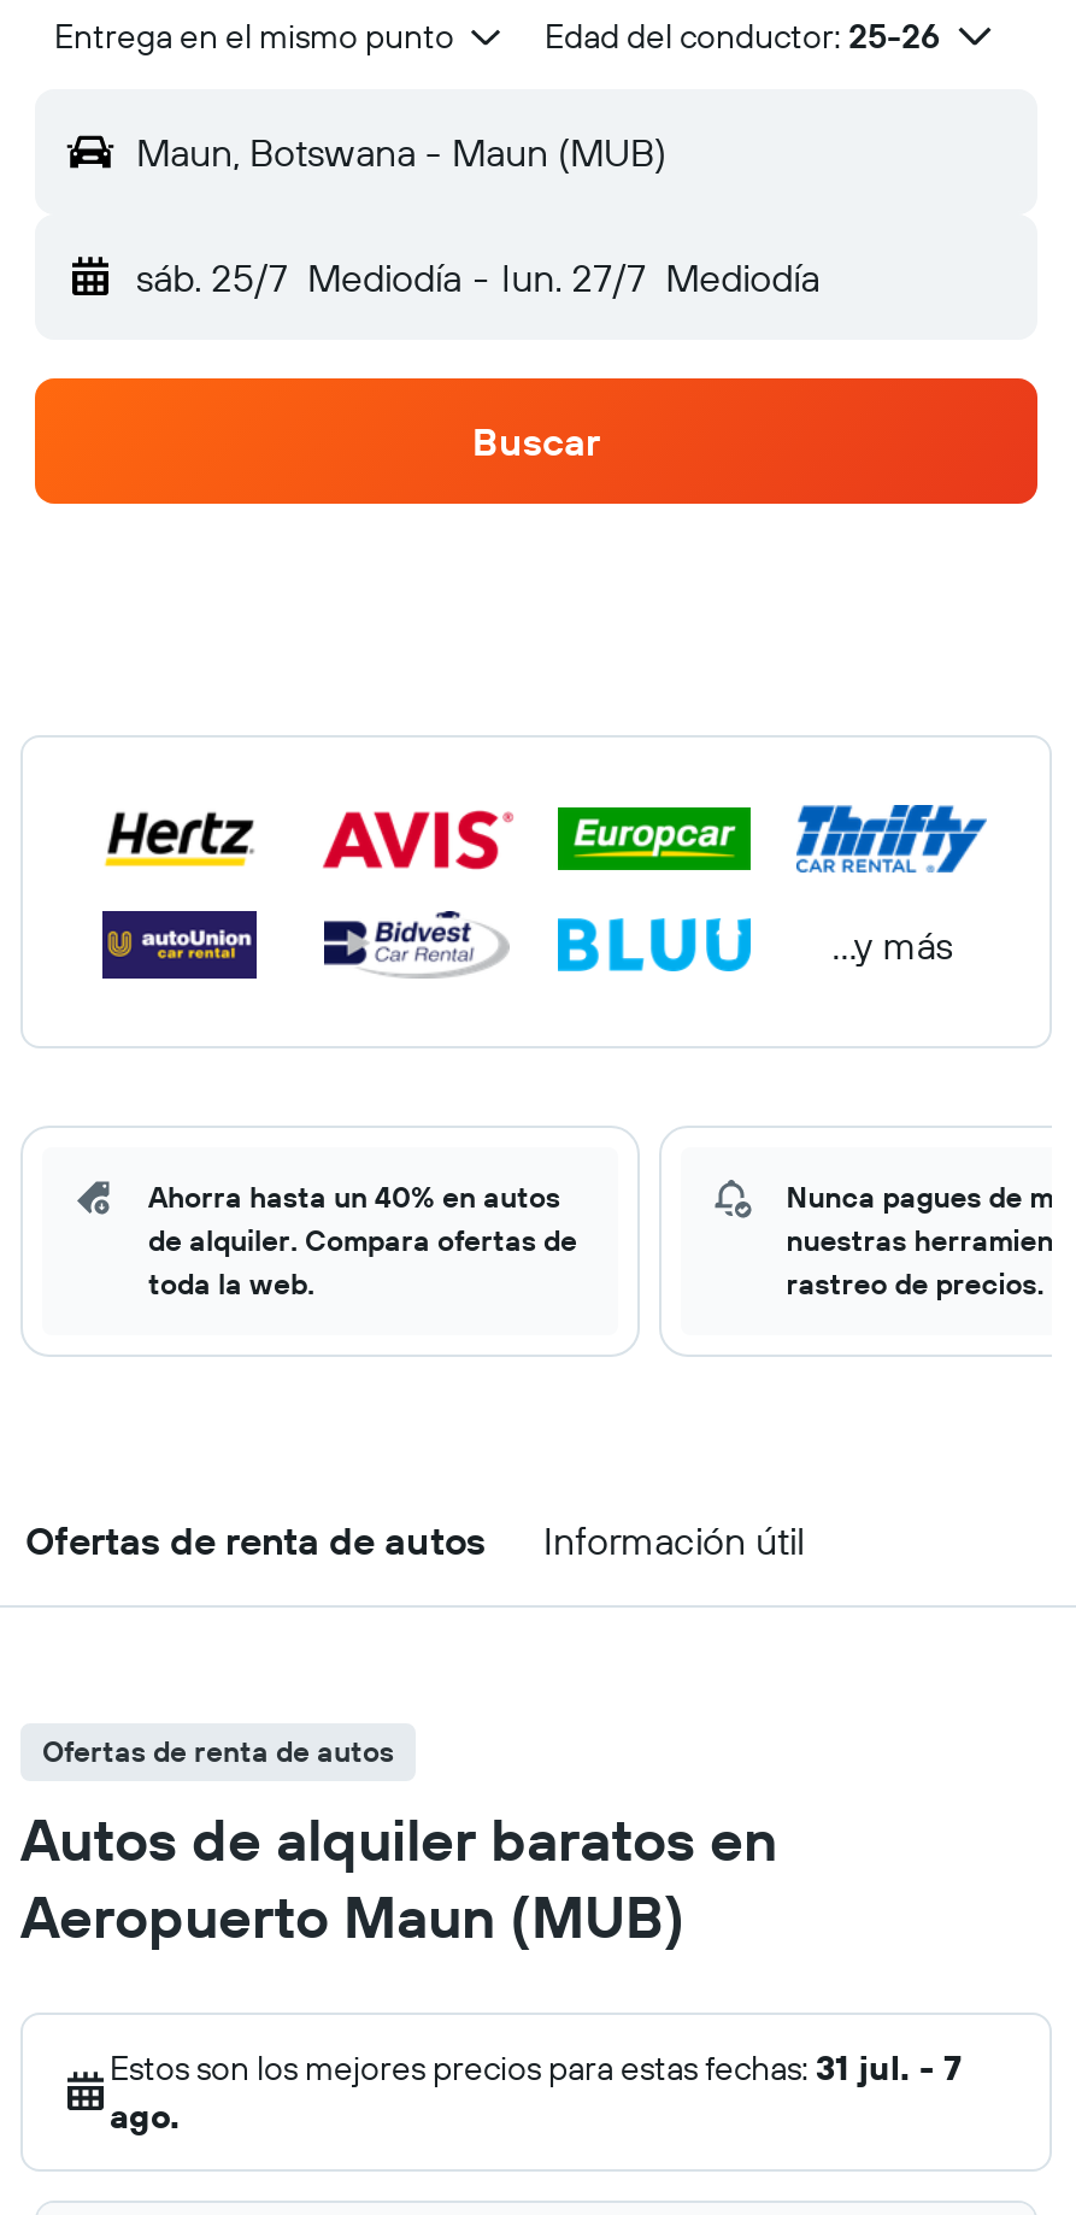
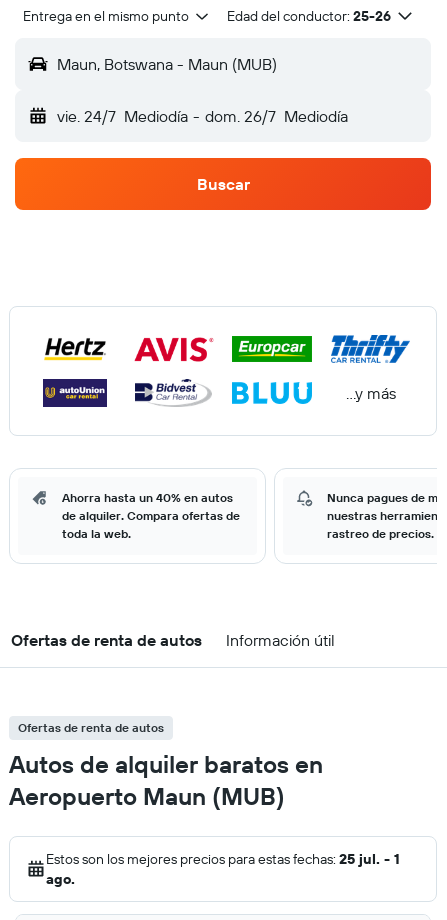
[136,253,820,301] sáb. 25/7 Mediodía - lun. 27/7 Mediodía -> [57,106,348,126] vie. 24/7 Mediodía - dom. 26/7 Mediodía
[110,2046,963,2090] Estos son los mejores precios para estas fechas: 31 jul. - 7 -> [46,850,400,868] Estos son los mejores precios para estas fechas: 25 jul. - 1

